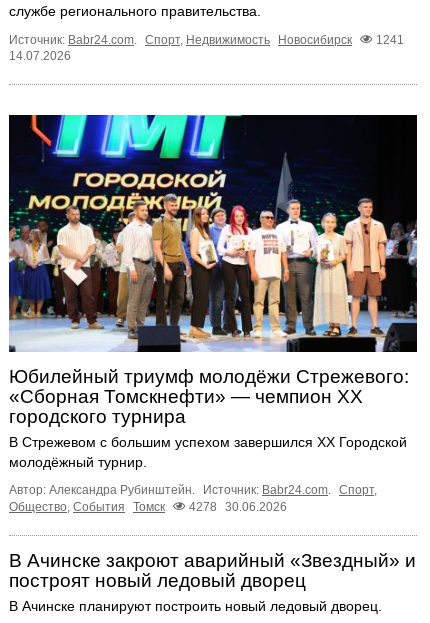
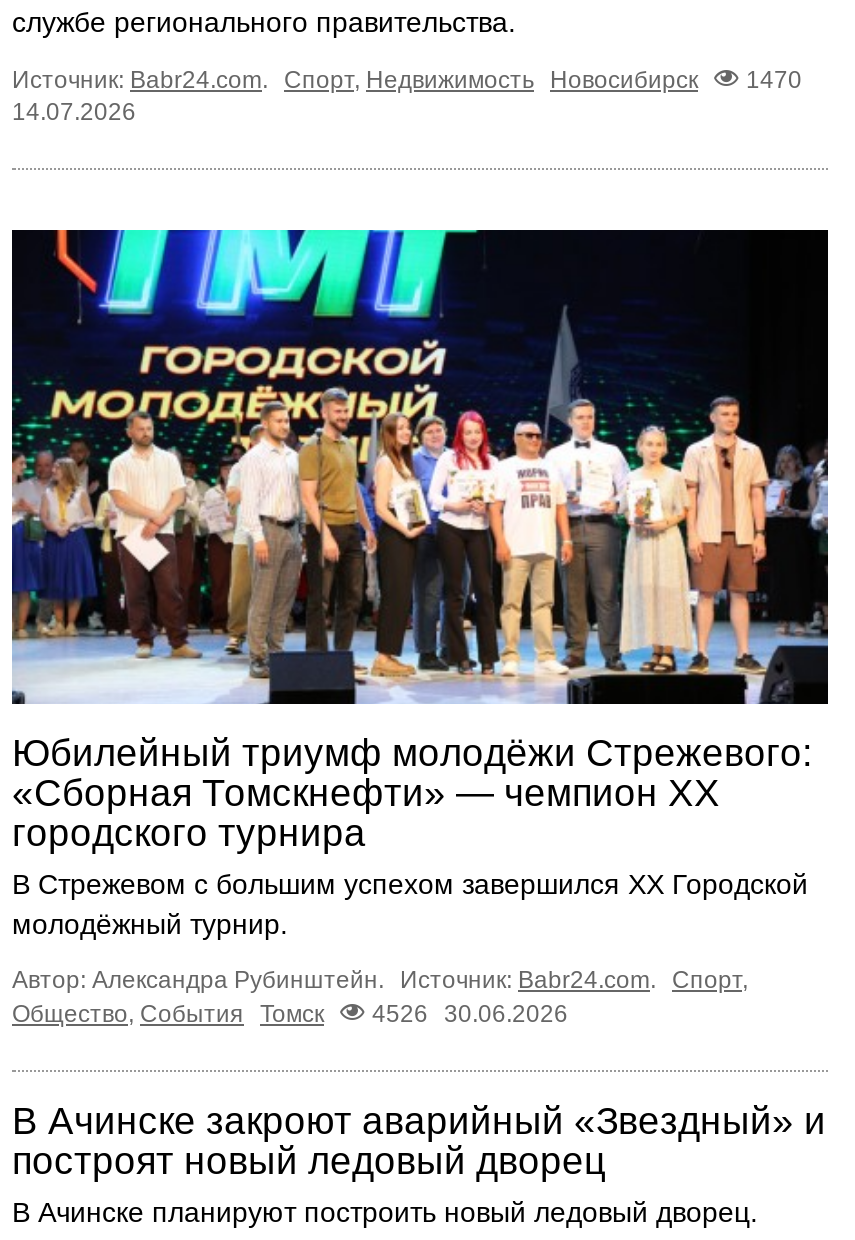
[9,33,404,47] Источник: Babr24.com. Спорт, Недвижимость Новосибирск 1241 -> [12,67,802,95] Источник: Babr24.com. Спорт, Недвижимость Новосибирск 1470
[9,500,287,514] Общество, События Томск 4278 30.06.2026 -> [12,1000,568,1028] Общество, События Томск 4526 30.06.2026

